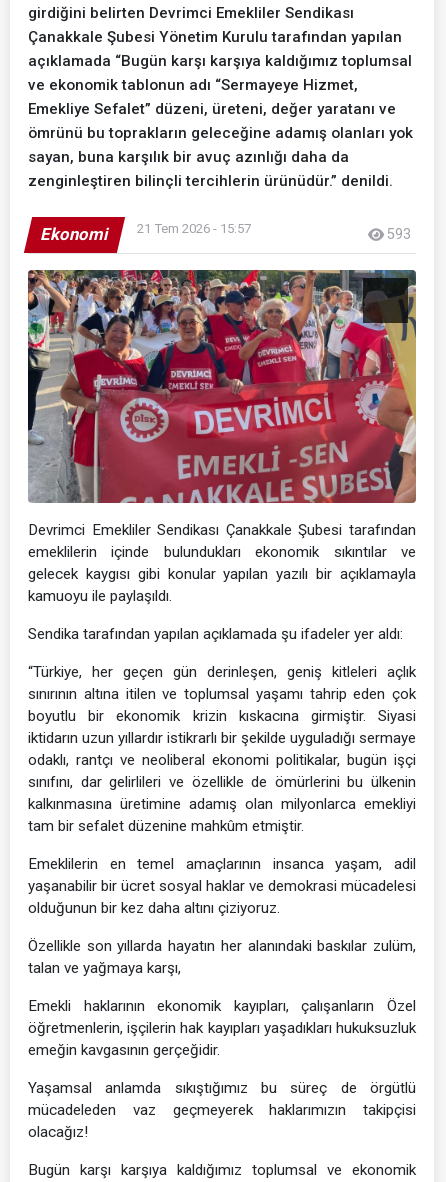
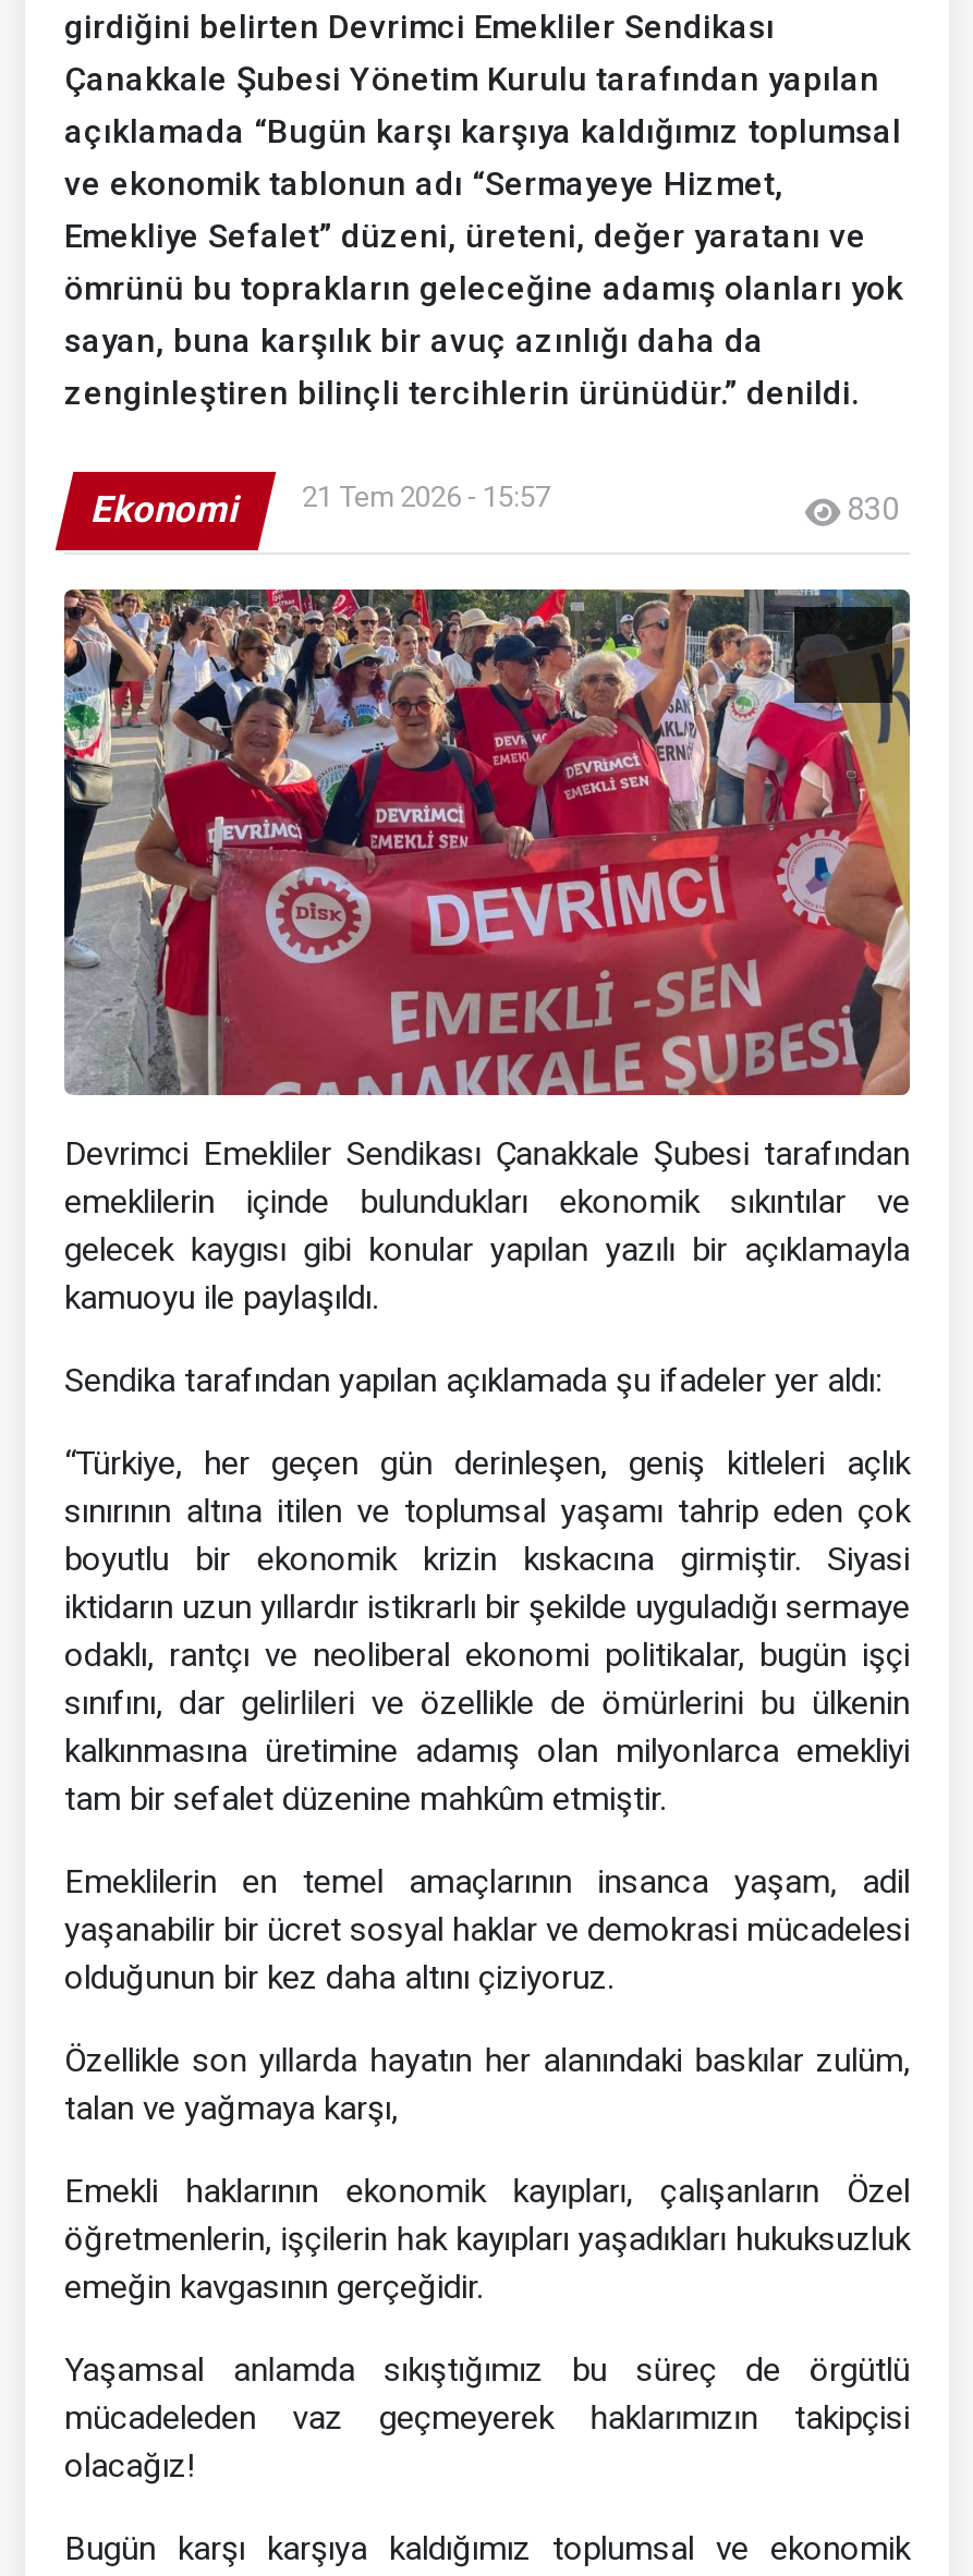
[387,226,411,243] 593 -> [847,492,899,529] 830

